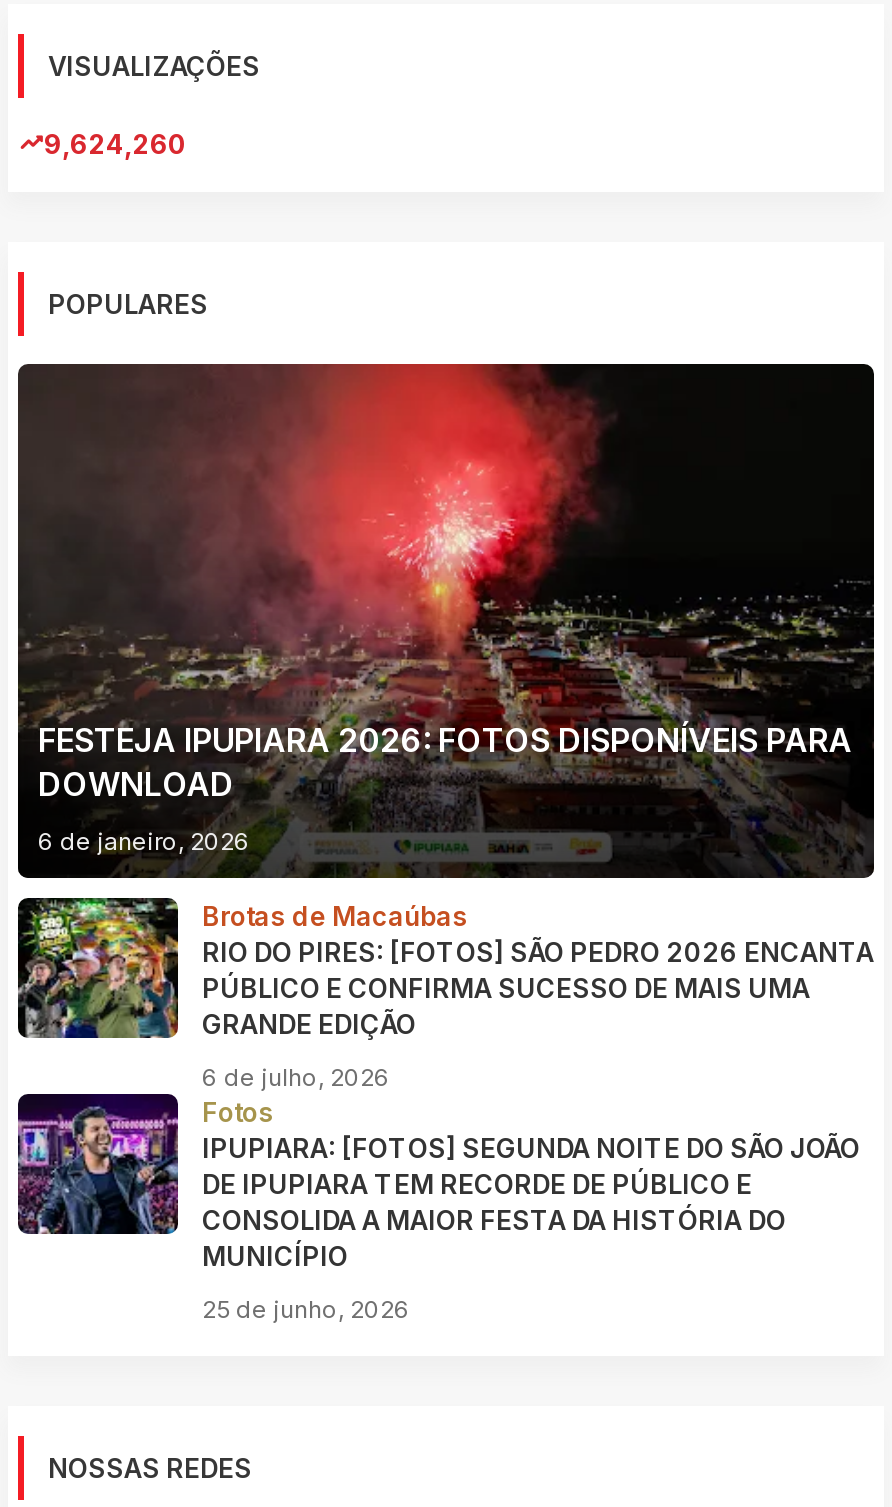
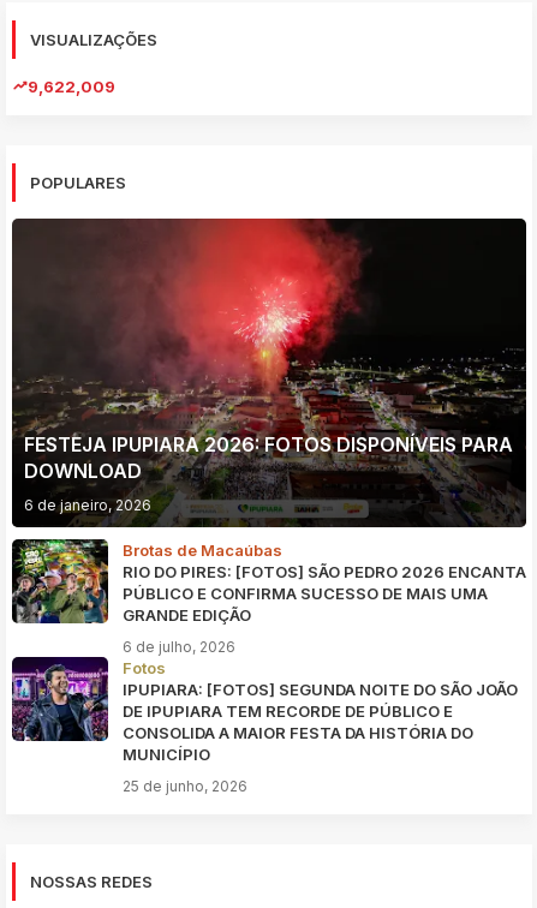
[44,129,188,161] 9,624,260 -> [28,77,115,97] 9,622,009

